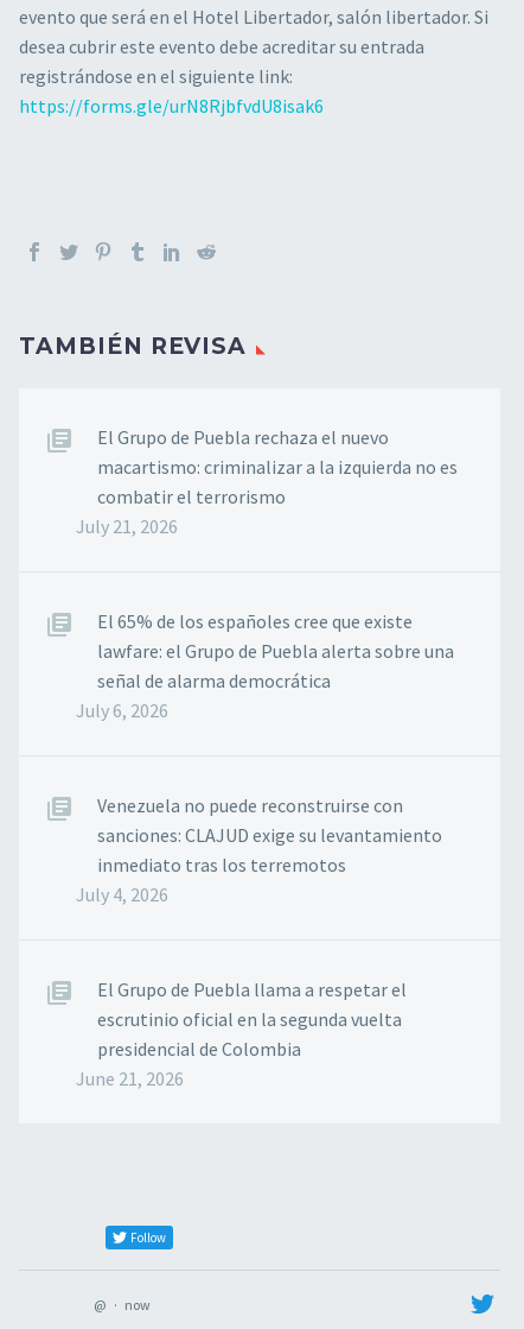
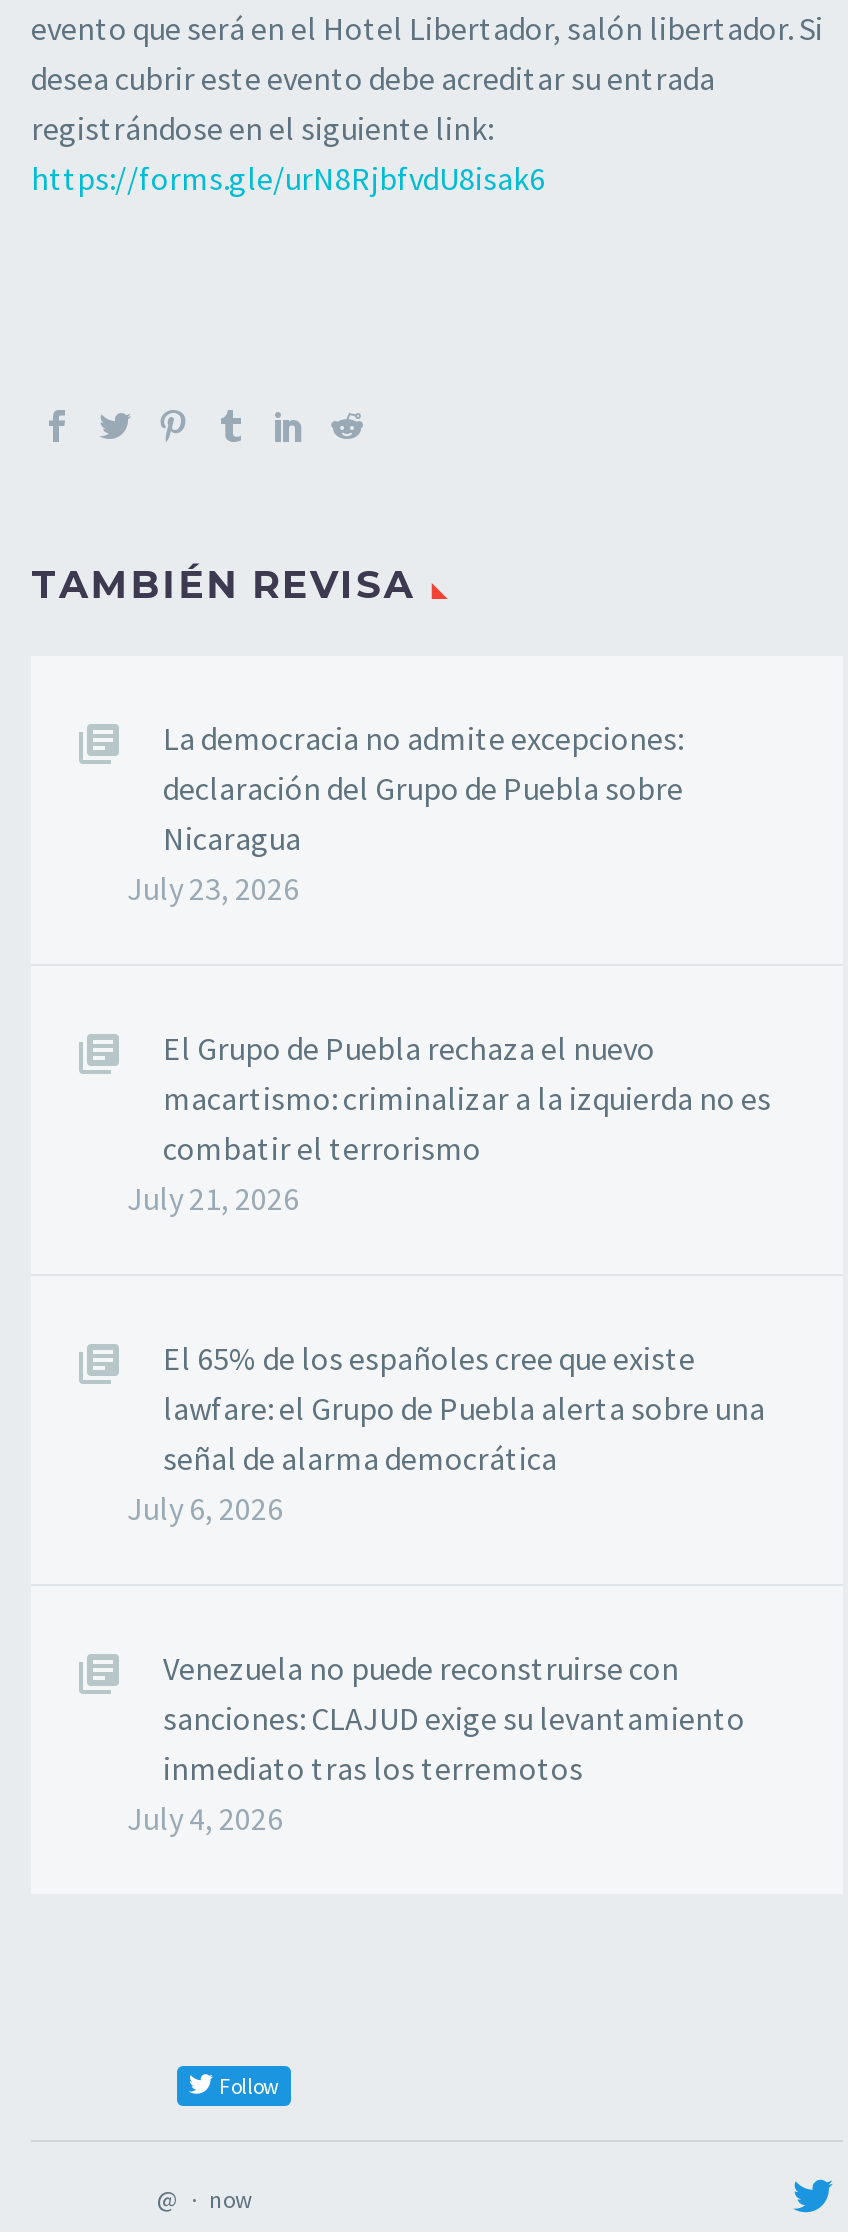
none -> [127,717,683,907] La democracia no admite excepciones: | declaración del Grupo de Puebla sobre | Nicaragua | July 23, 2026
moved [76,426,458,907] -> [127,1027,771,1837]: El Grupo de Puebla rechaza el nuevo | macartismo: criminalizar a la izquierda no es | combatir el terrorismo | ... | inmediato tras los terremotos | July 4, 2026
[76,978,407,1091] El Grupo de Puebla llama a respetar el | escrutinio oficial en la segunda vuelta | presidencial de Colombia | June 21, 2026 -> none

